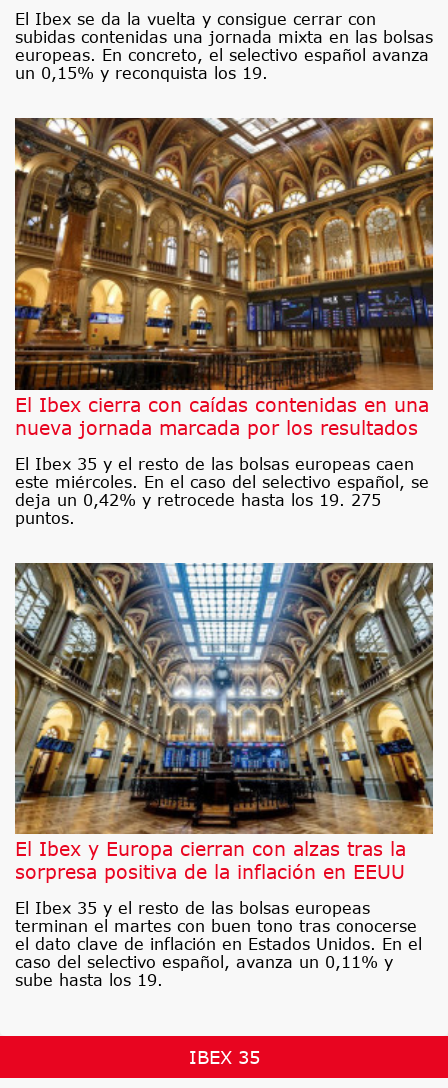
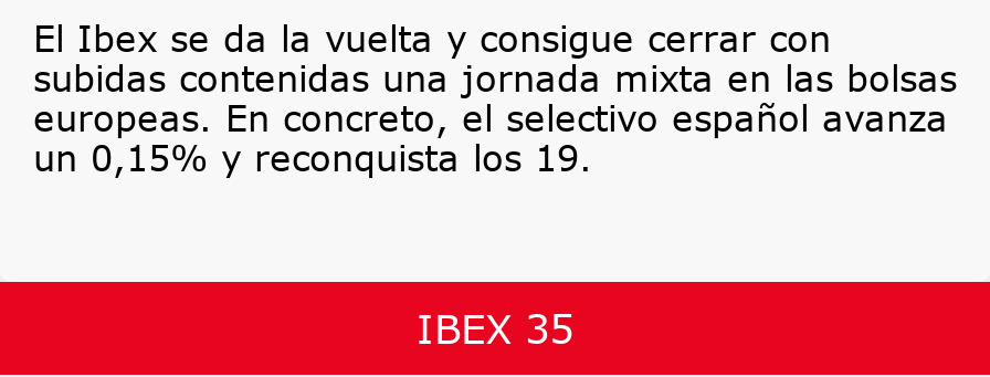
[14,117,434,527] [image] | El Ibex cierra con caídas contenidas en una | nueva jornada marcada por los resultados | El Ibex 35 y el resto de las bolsas europeas caen | este miércoles. En el caso del selectivo español, se | deja un 0,42% y retrocede hasta los 19. 275 | puntos. -> none
[14,562,434,989] [image] | El Ibex y Europa cierran con alzas tras la | sorpresa positiva de la inflación en EEUU | El Ibex 35 y el resto de las bolsas europeas | terminan el martes con buen tono tras conocerse | el dato clave de inflación en Estados Unidos. En el | caso del selectivo español, avanza un 0,11% y | sube hasta los 19. -> none

